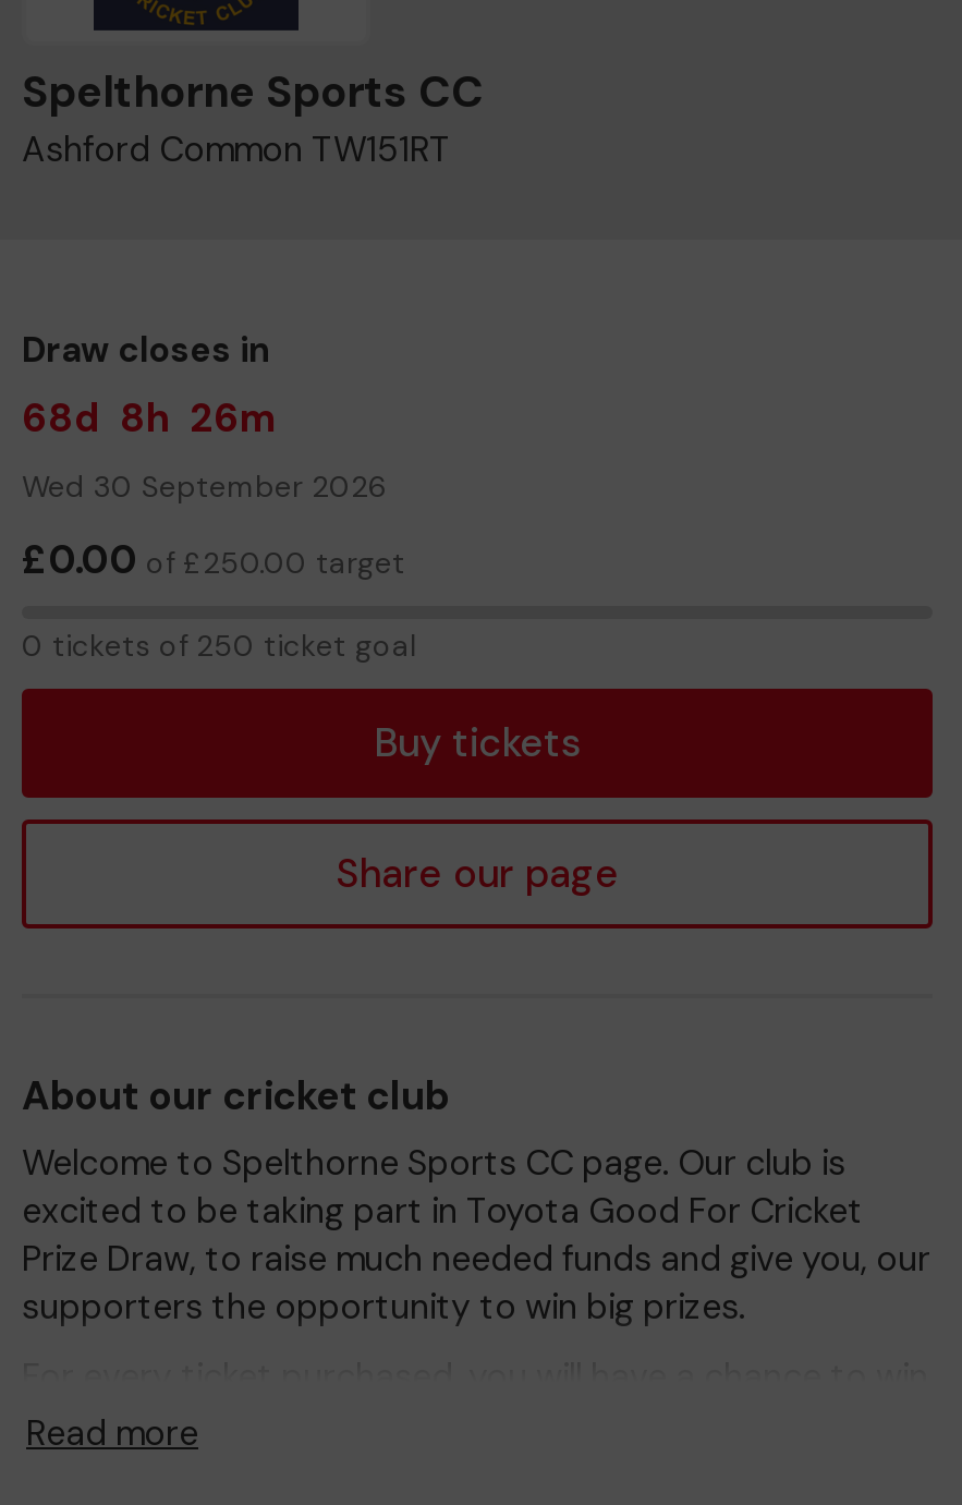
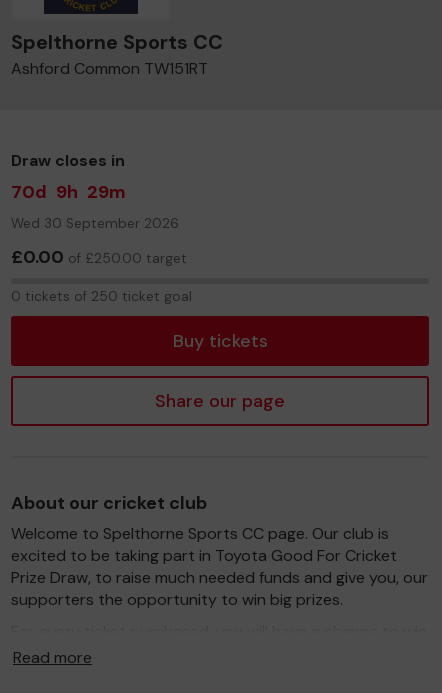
[22,392,277,445] 68d 8h 26m -> [11,180,126,204] 70d 9h 29m

